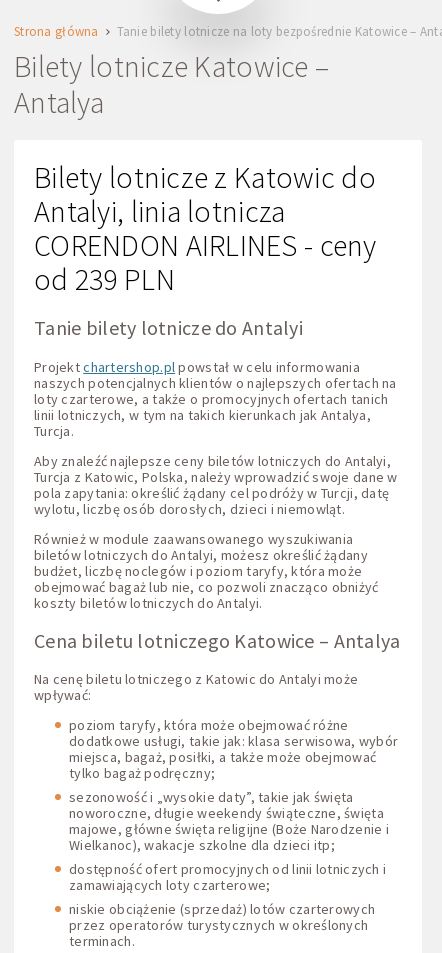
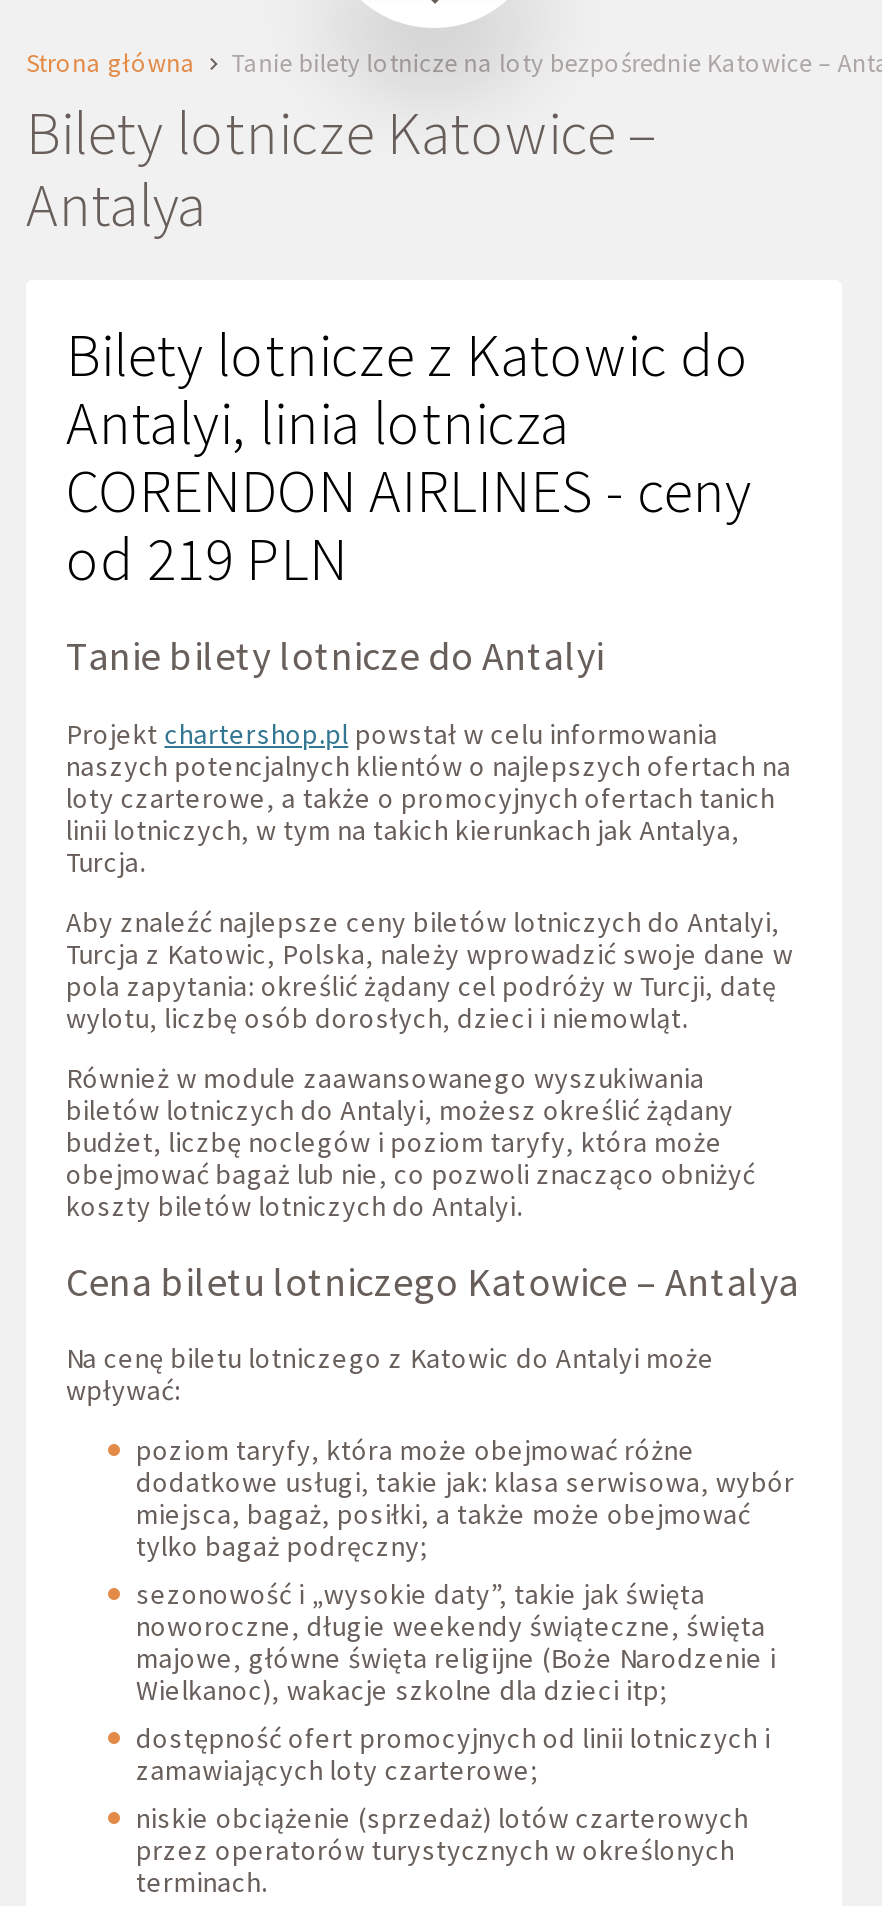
[34,260,175,298] od 239 PLN -> [66,519,348,595] od 219 PLN

